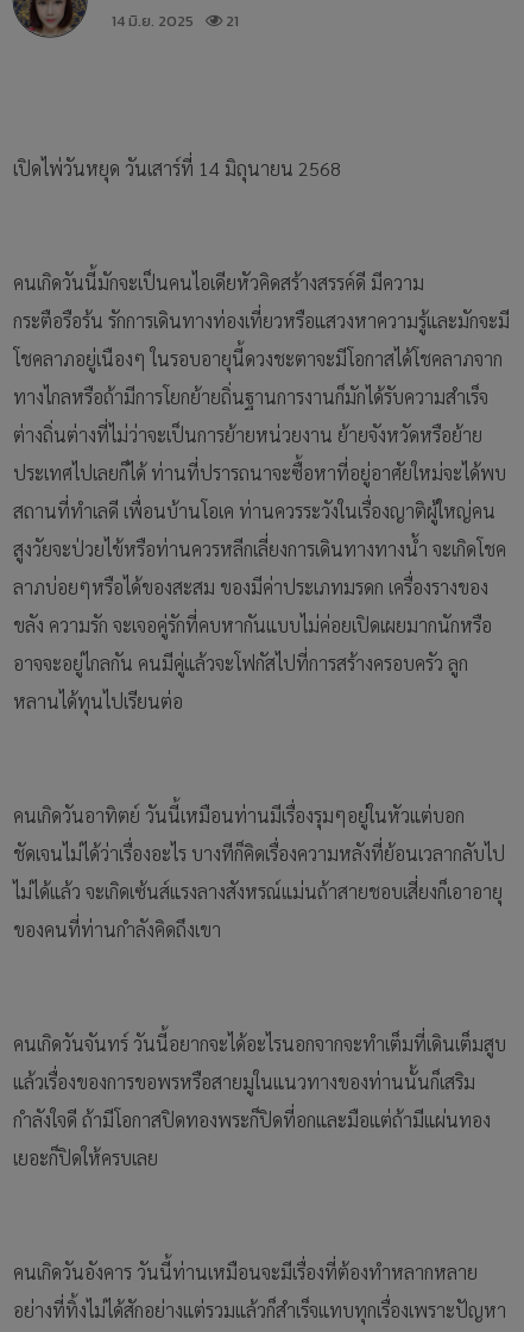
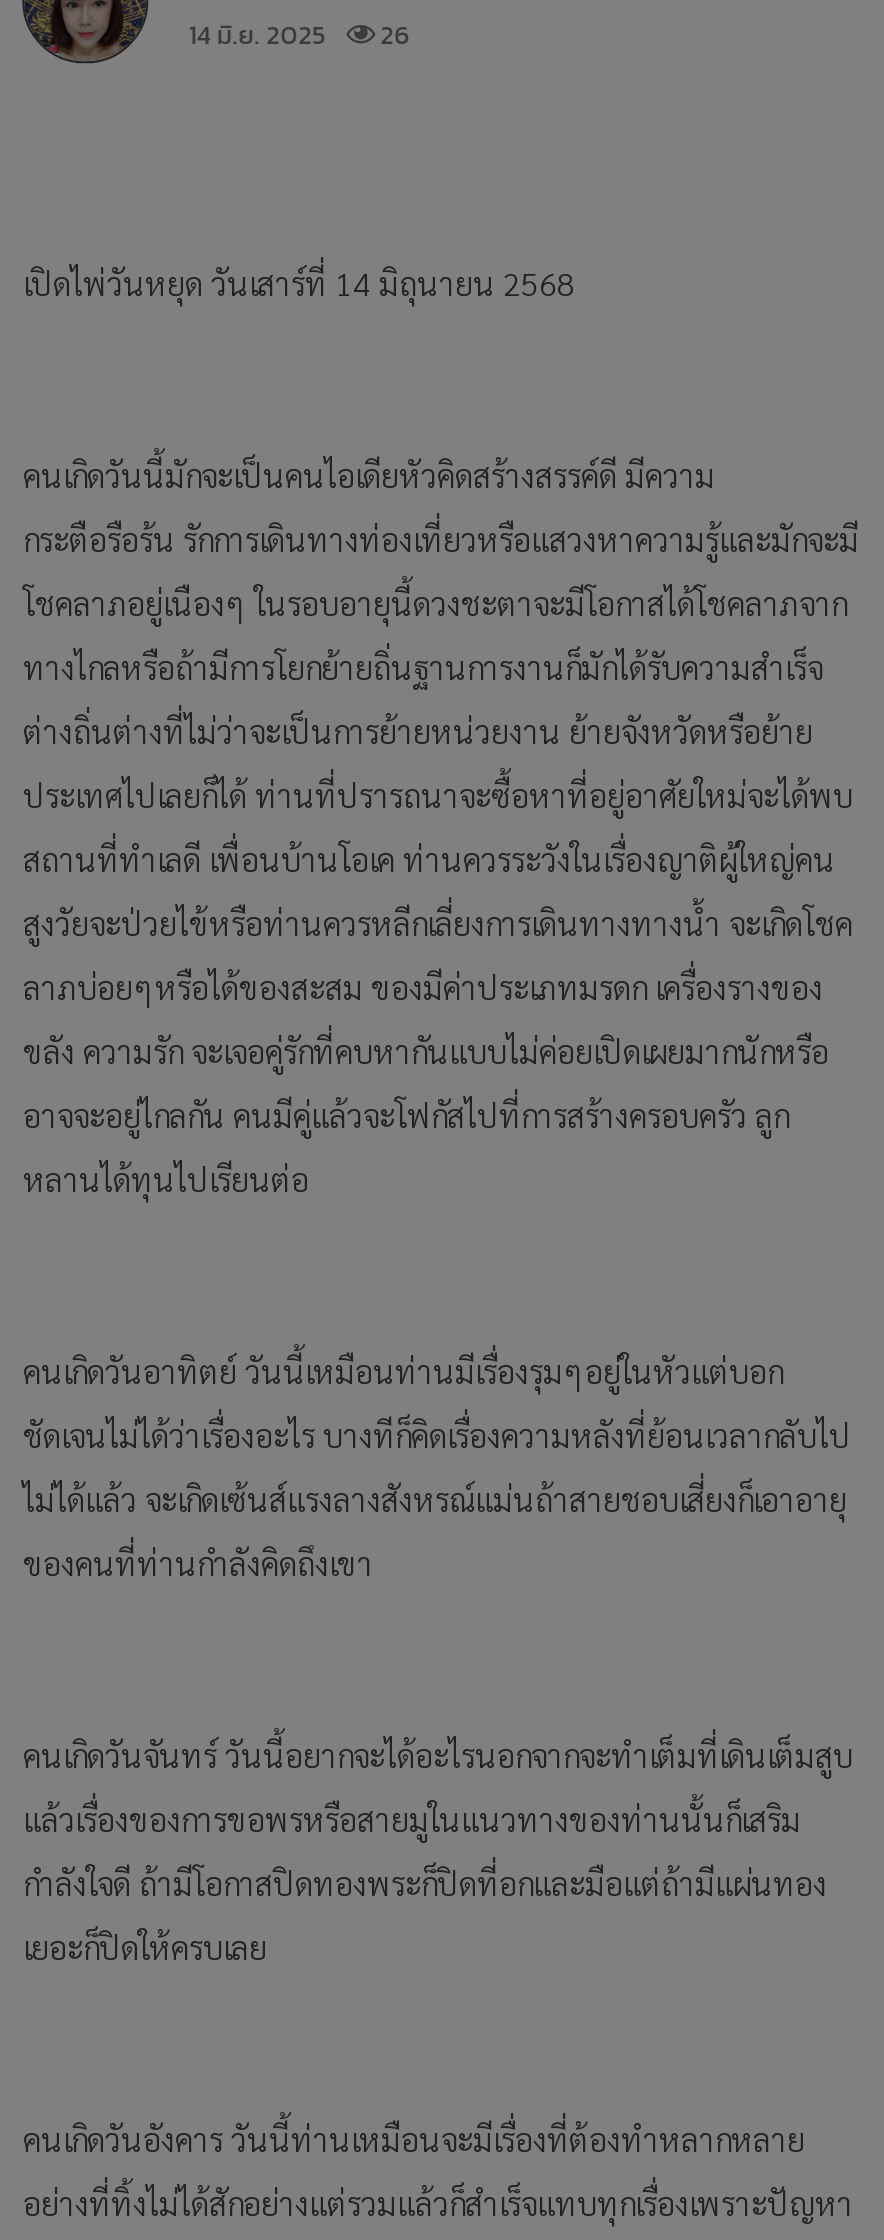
[111,10,238,32] 14 มิ.ย. 2025 21 -> [188,17,410,55] 14 มิ.ย. 2025 26

